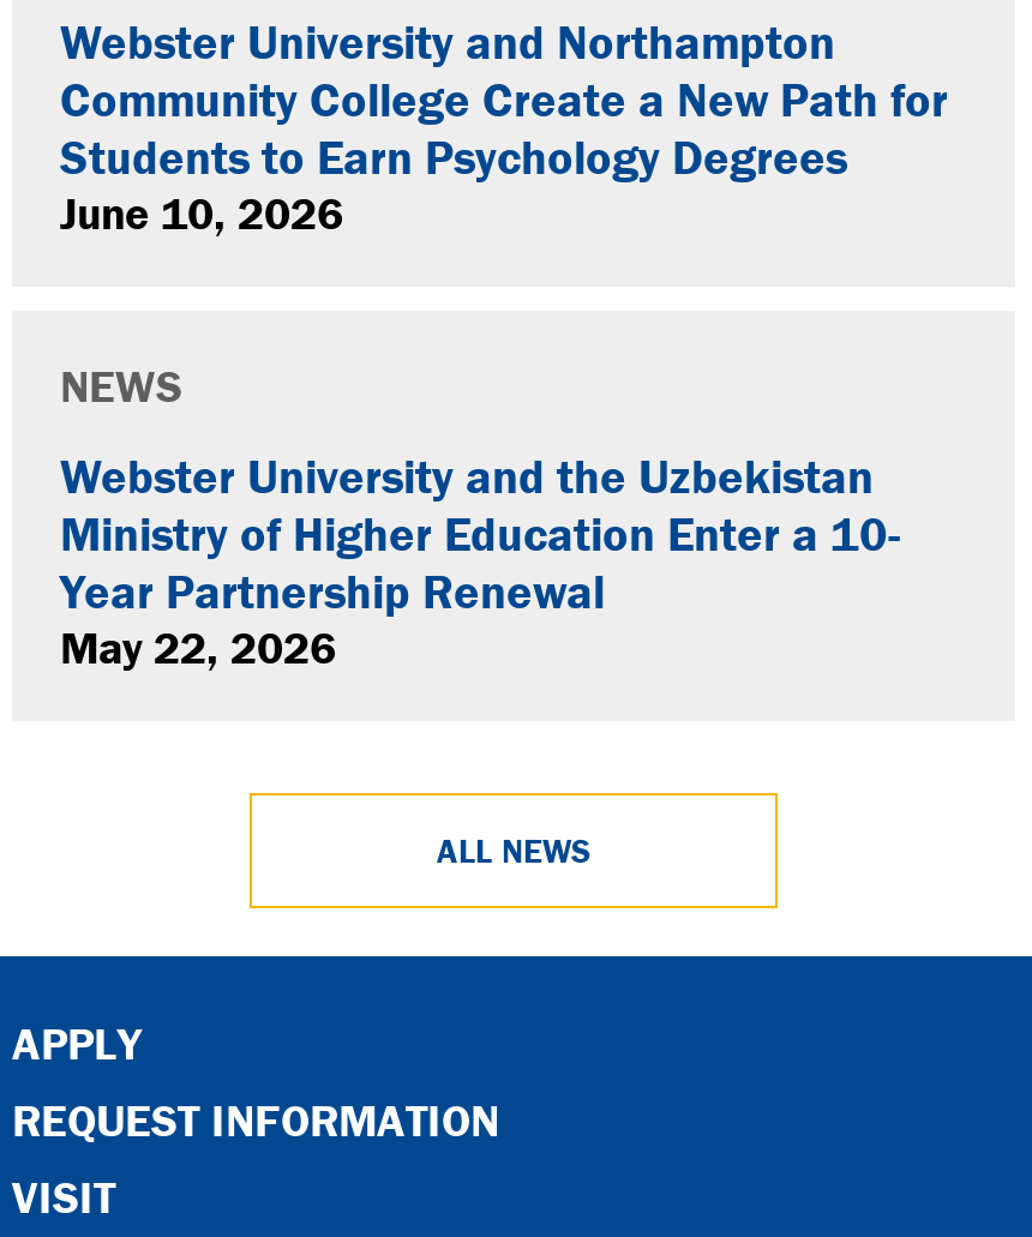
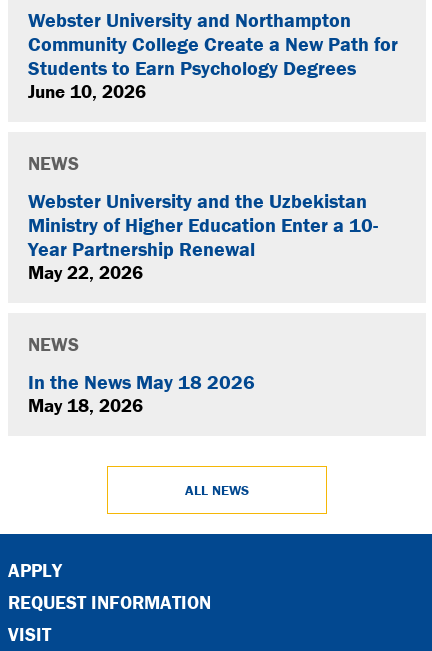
none -> [28,332,255,417] NEWS | In the News May 18 2026 | May 18, 2026

